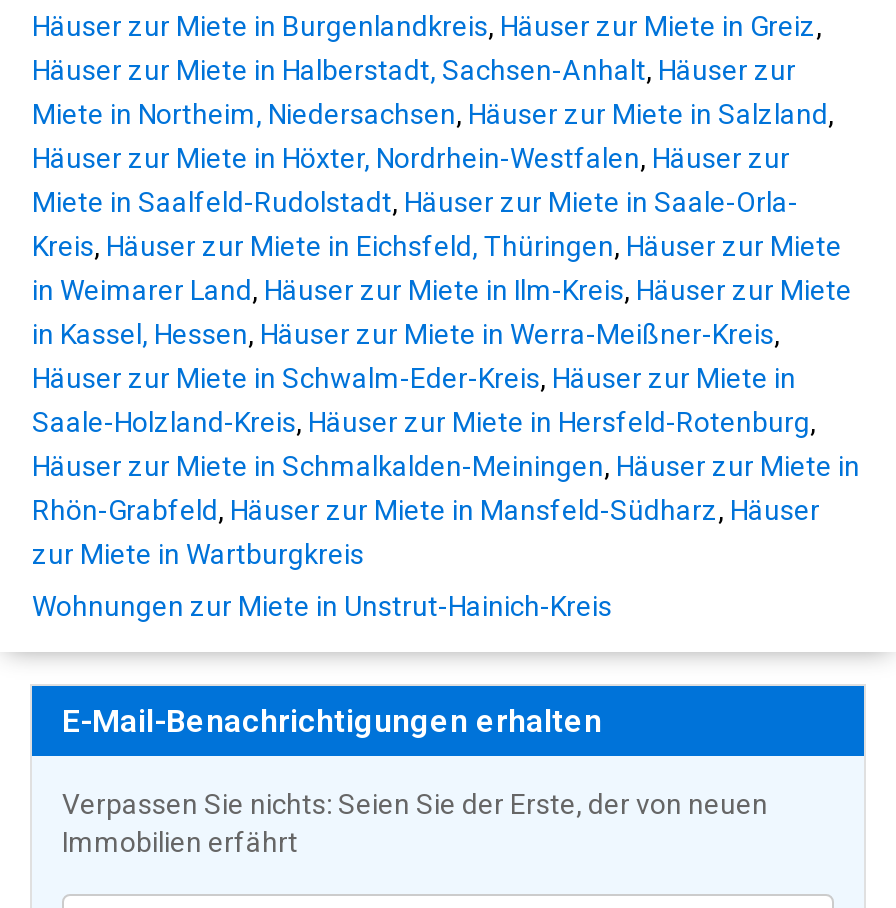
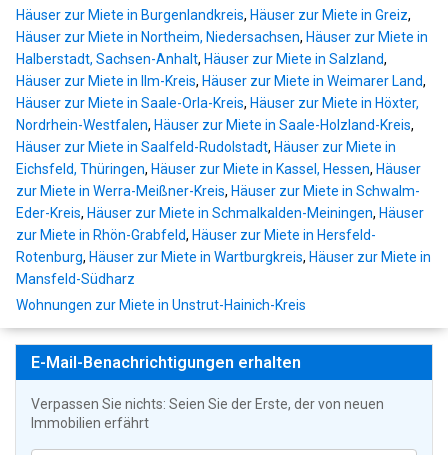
[32,53,860,569] Häuser zur Miete in Halberstadt, Sachsen-Anhalt, Häuser zur | Miete in Northeim, Niedersachsen, Häuser zur Miete in Salzland, | Häuser zur Miete in Höxter, Nordrhein-Westfalen, Häuser zur | Miete in Saalfeld-Rudolstadt, Häuser zur Miete in Saale-Orla- | Kreis, Häuser zur Miete in Eichsfeld, Thüringen, Häuser zur Miete | in Weimarer Land, Häuser zur Miete in Ilm-Kreis, Häuser zur Miete | in Kassel, Hessen, Häuser zur Miete in Werra-Meißner-Kreis, | Häuser zur Miete in Schwalm-Eder-Kreis, Häuser zur Miete in | Saale-Holzland-Kreis, Häuser zur Miete in Hersfeld-Rotenburg, | Häuser zur Miete in Schmalkalden-Meiningen, Häuser zur Miete in | Rhön-Grabfeld, Häuser zur Miete in Mansfeld-Südharz, Häuser | zur Miete in Wartburgkreis -> [16,28,431,286] Häuser zur Miete in Northeim, Niedersachsen, Häuser zur Miete in | Halberstadt, Sachsen-Anhalt, Häuser zur Miete in Salzland, | Häuser zur Miete in Ilm-Kreis, Häuser zur Miete in Weimarer Land, | Häuser zur Miete in Saale-Orla-Kreis, Häuser zur Miete in Höxter, | Nordrhein-Westfalen, Häuser zur Miete in Saale-Holzland-Kreis, | Häuser zur Miete in Saalfeld-Rudolstadt, Häuser zur Miete in | Eichsfeld, Thüringen, Häuser zur Miete in Kassel, Hessen, Häuser | zur Miete in Werra-Meißner-Kreis, Häuser zur Miete in Schwalm- | Eder-Kreis, Häuser zur Miete in Schmalkalden-Meiningen, Häuser | zur Miete in Rhön-Grabfeld, Häuser zur Miete in Hersfeld- | Rotenburg, Häuser zur Miete in Wartburgkreis, Häuser zur Miete in | Mansfeld-Südharz

